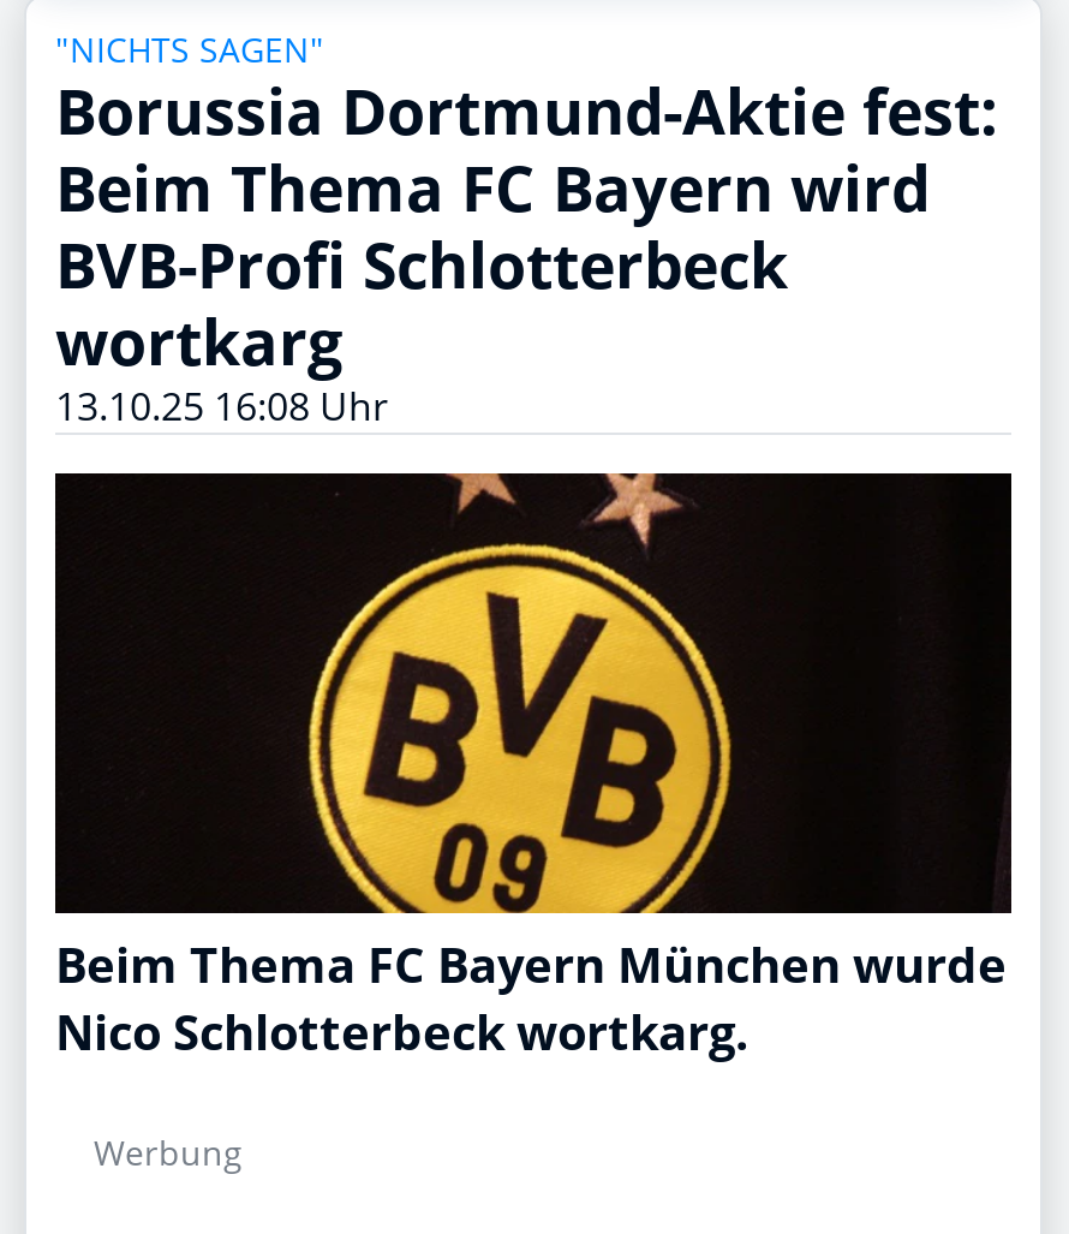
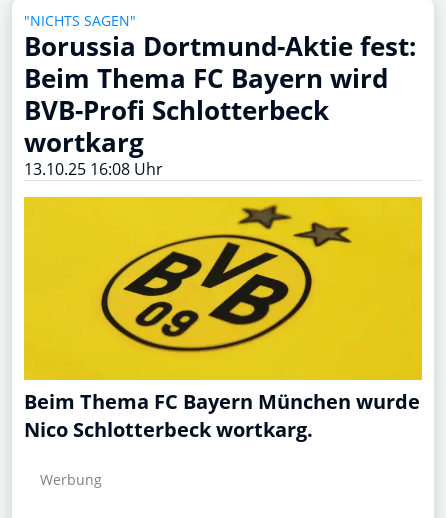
[53,471,1014,916] [image] -> [23,196,423,381] [image]

